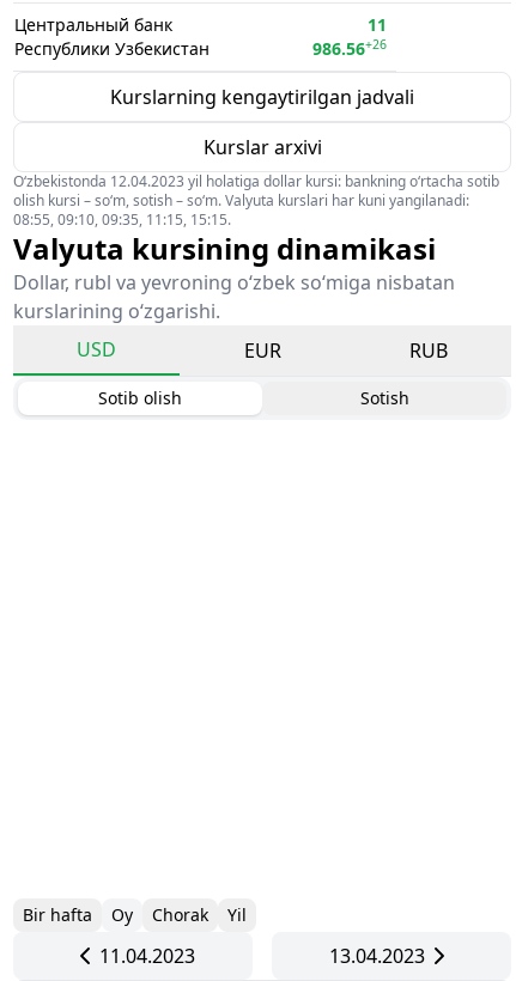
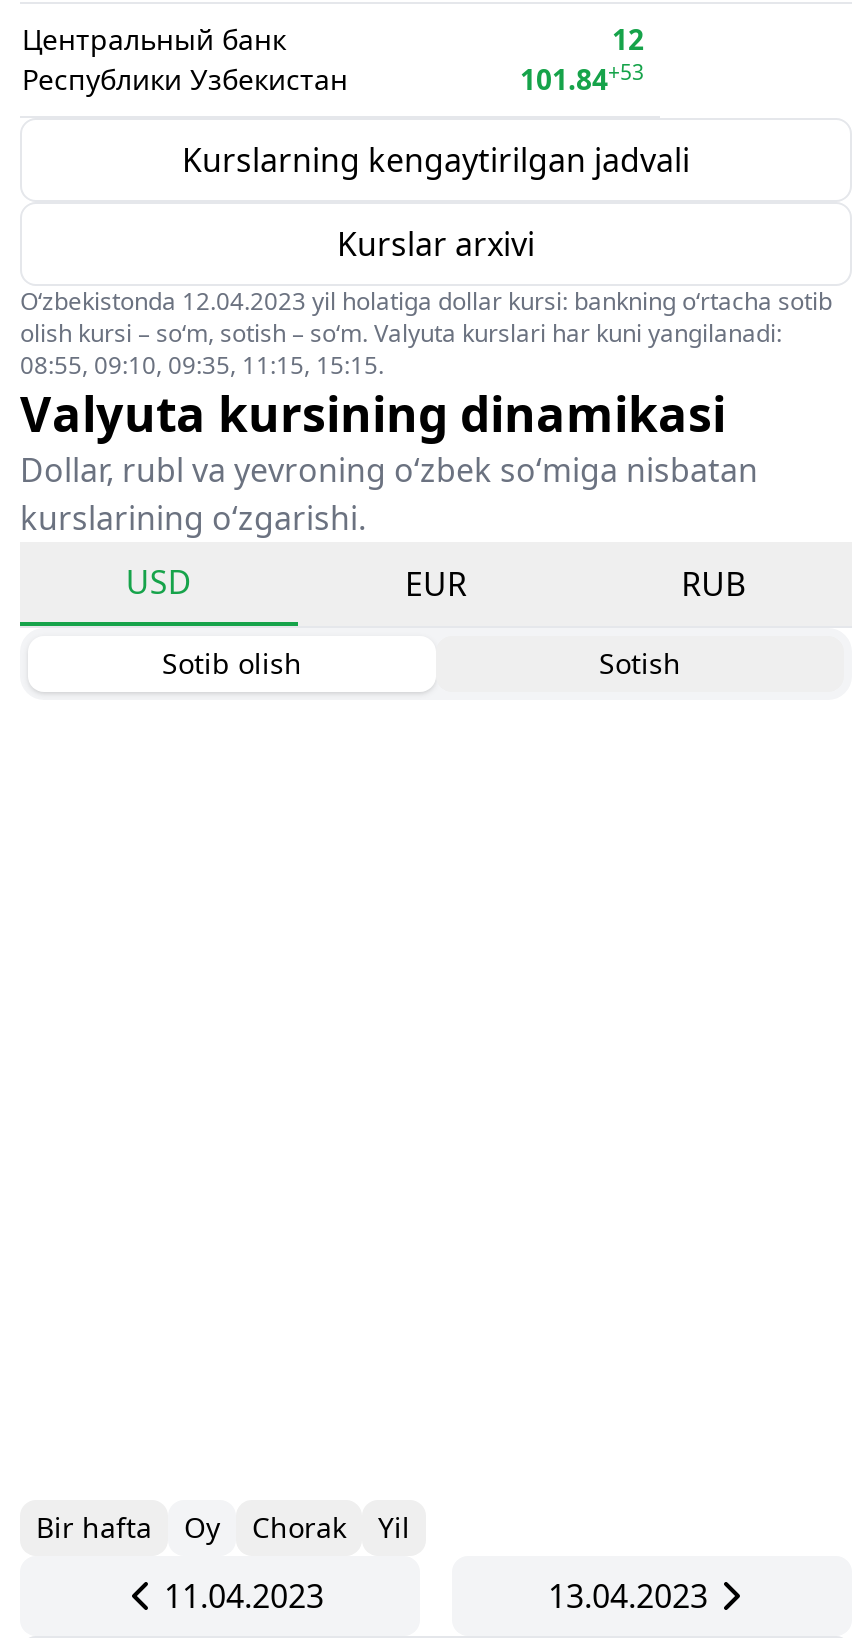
[368,13,387,36] 11 -> [612,20,644,58] 12
[312,36,387,60] 986.56+26 -> [520,58,644,98] 101.84+53

